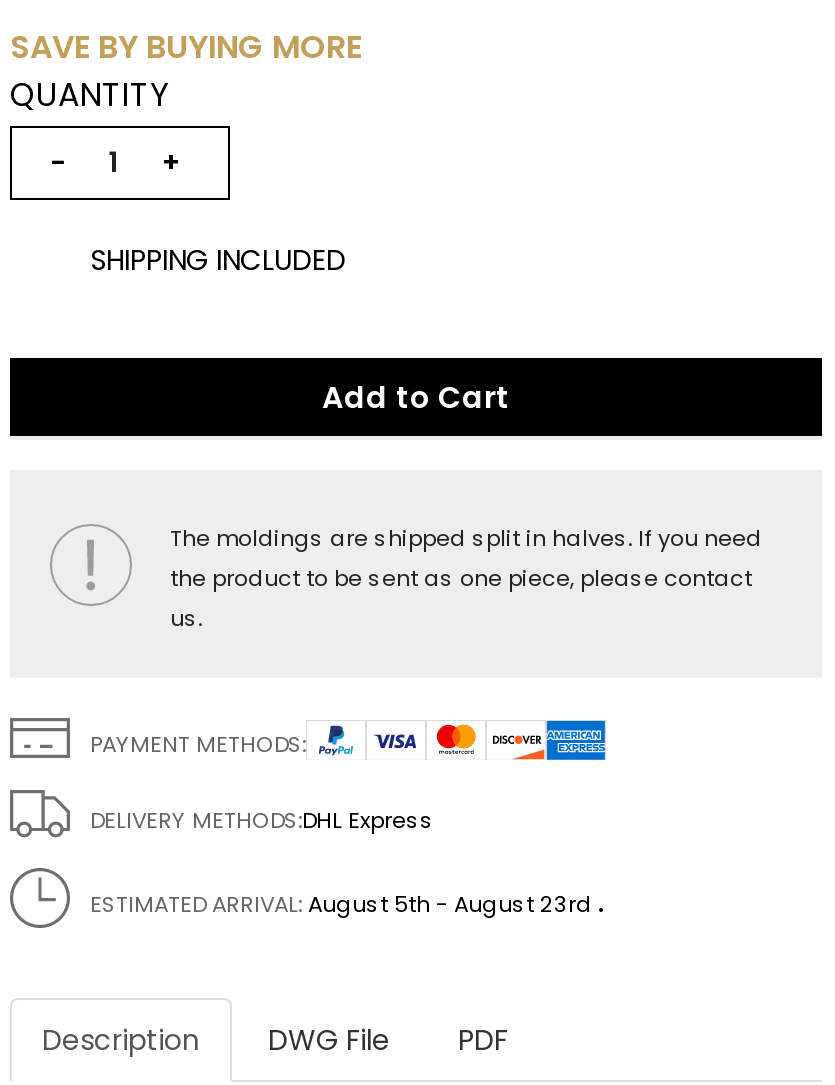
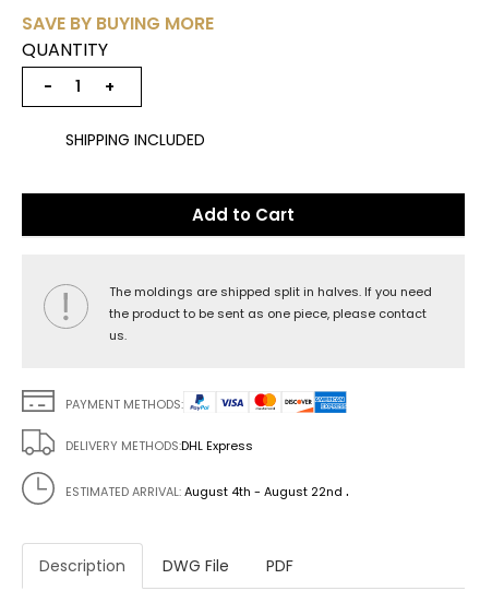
[90,879,604,925] ESTIMATED ARRIVAL:August 5th - August 23rd. -> [65,478,349,503] ESTIMATED ARRIVAL:August 4th - August 22nd.

